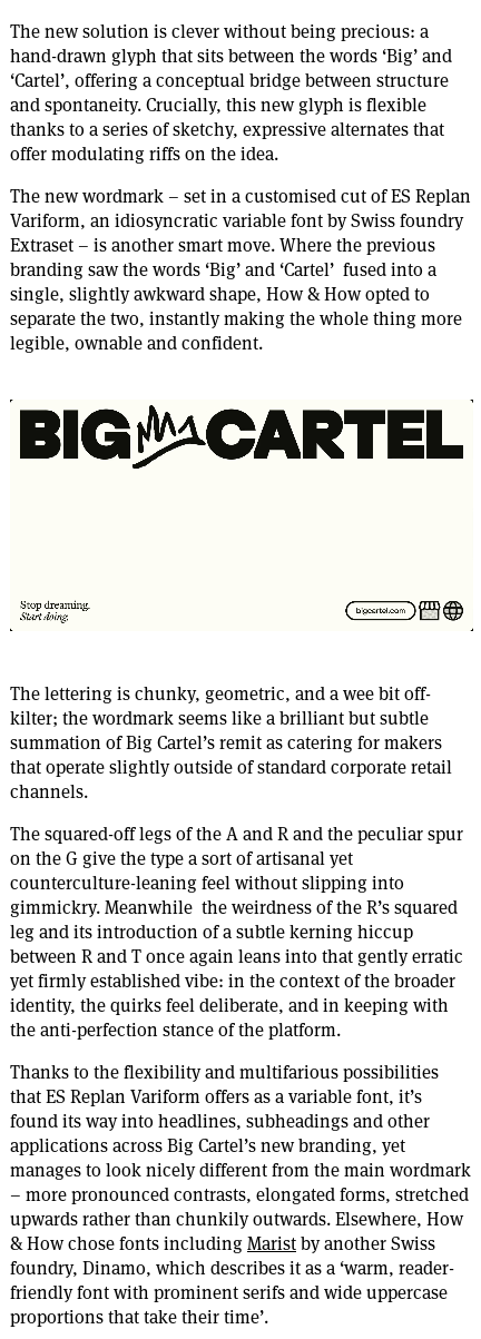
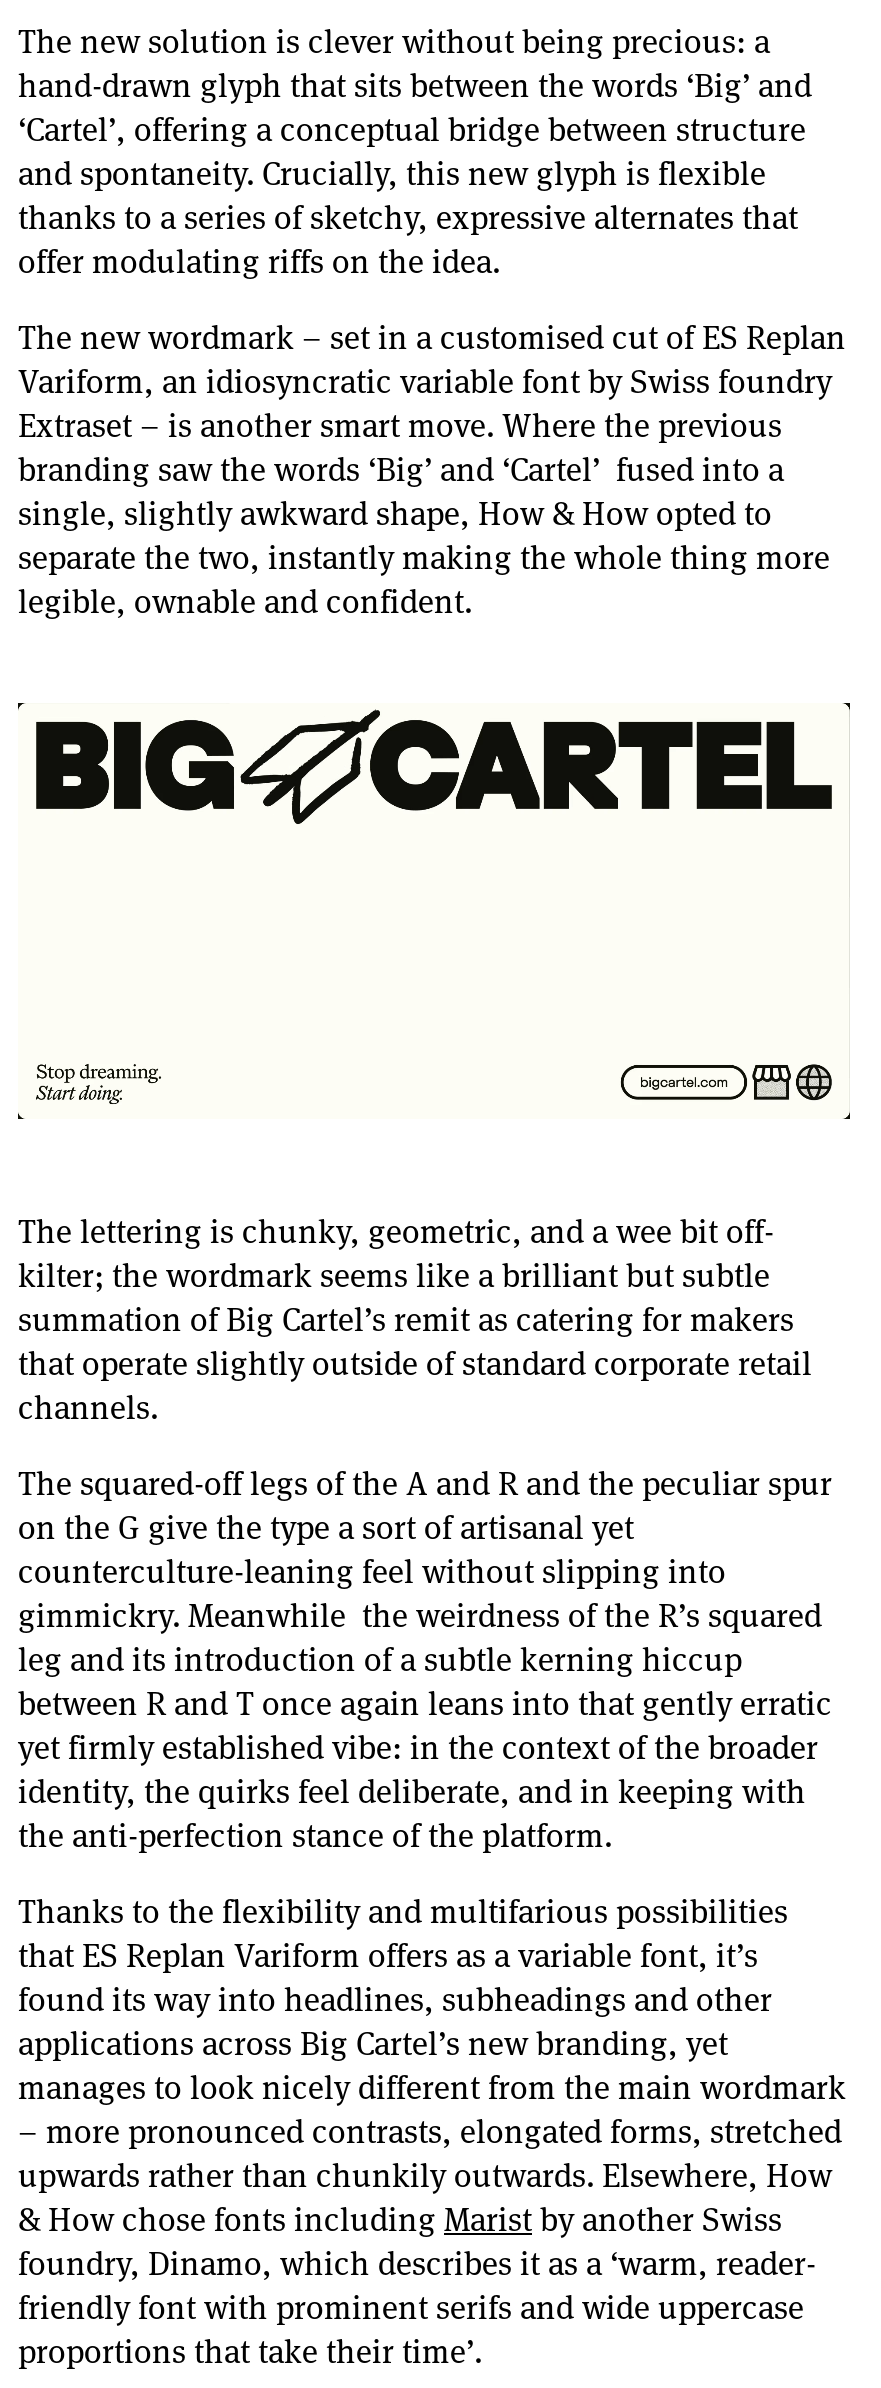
[121,404,212,470] [image] -> [180,708,382,826] [image]

